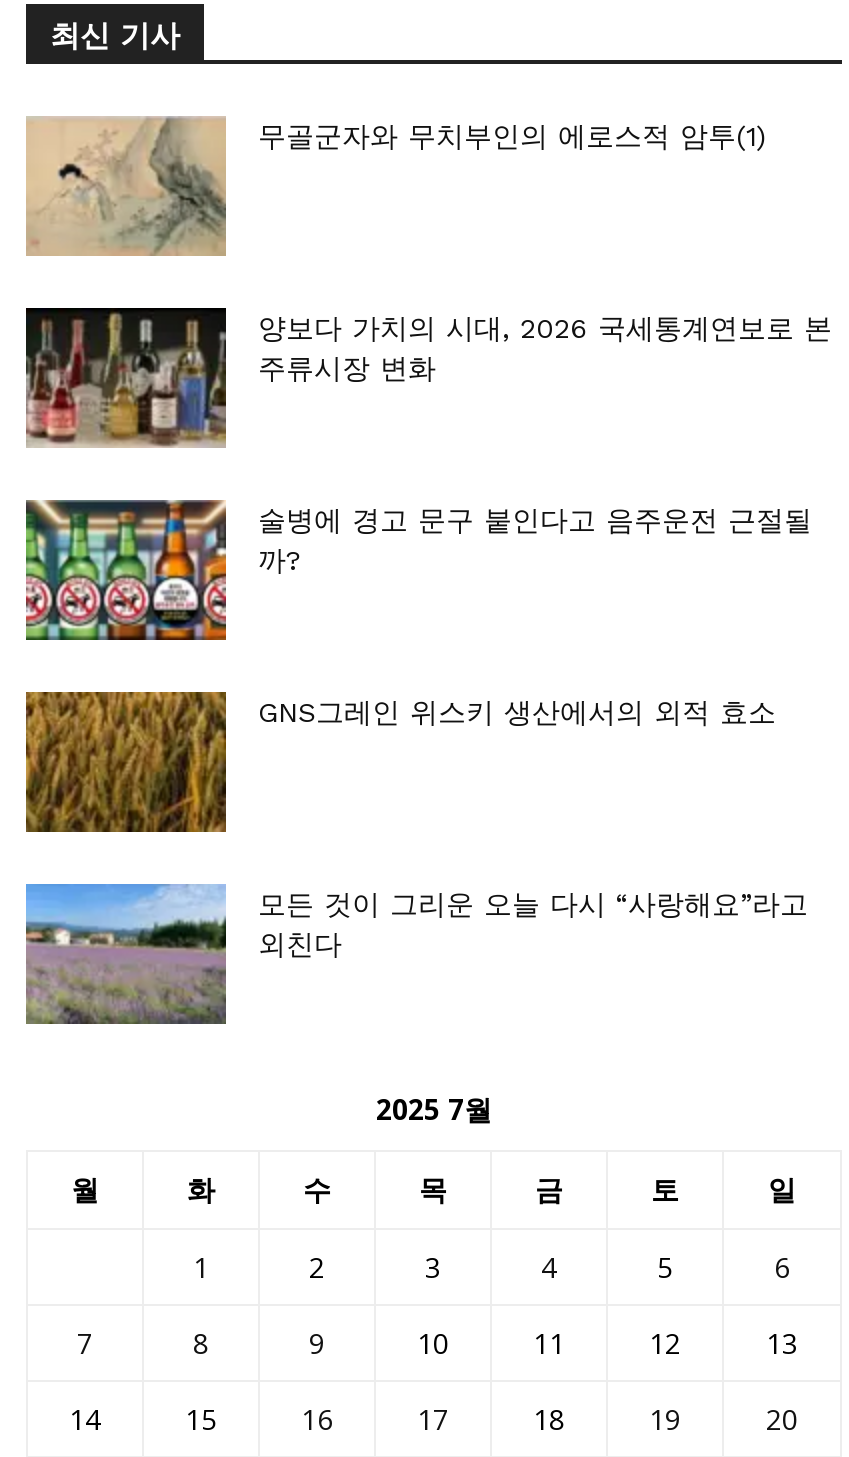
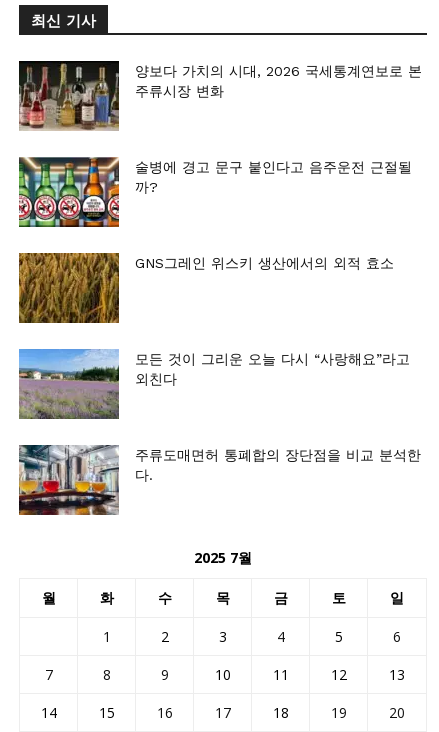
[26,115,766,257] [image] | 무골군자와 무치부인의 에로스적 암투(1) -> none
moved [22,307,832,959] -> [17,61,422,387]: [image] | 양보다 가치의 시대, 2026 국세통계연보로 본 | 주류시장 변화 | 술병에 경고 문구 붙인다고 음주운전 근절될 | 까? | 모든 것이 그리운 오늘 다시 “사랑해요”라고 | 외친다
none -> [18,444,421,516] [image] | 주류도매면허 통폐합의 장단점을 비교 분석한 | 다.

